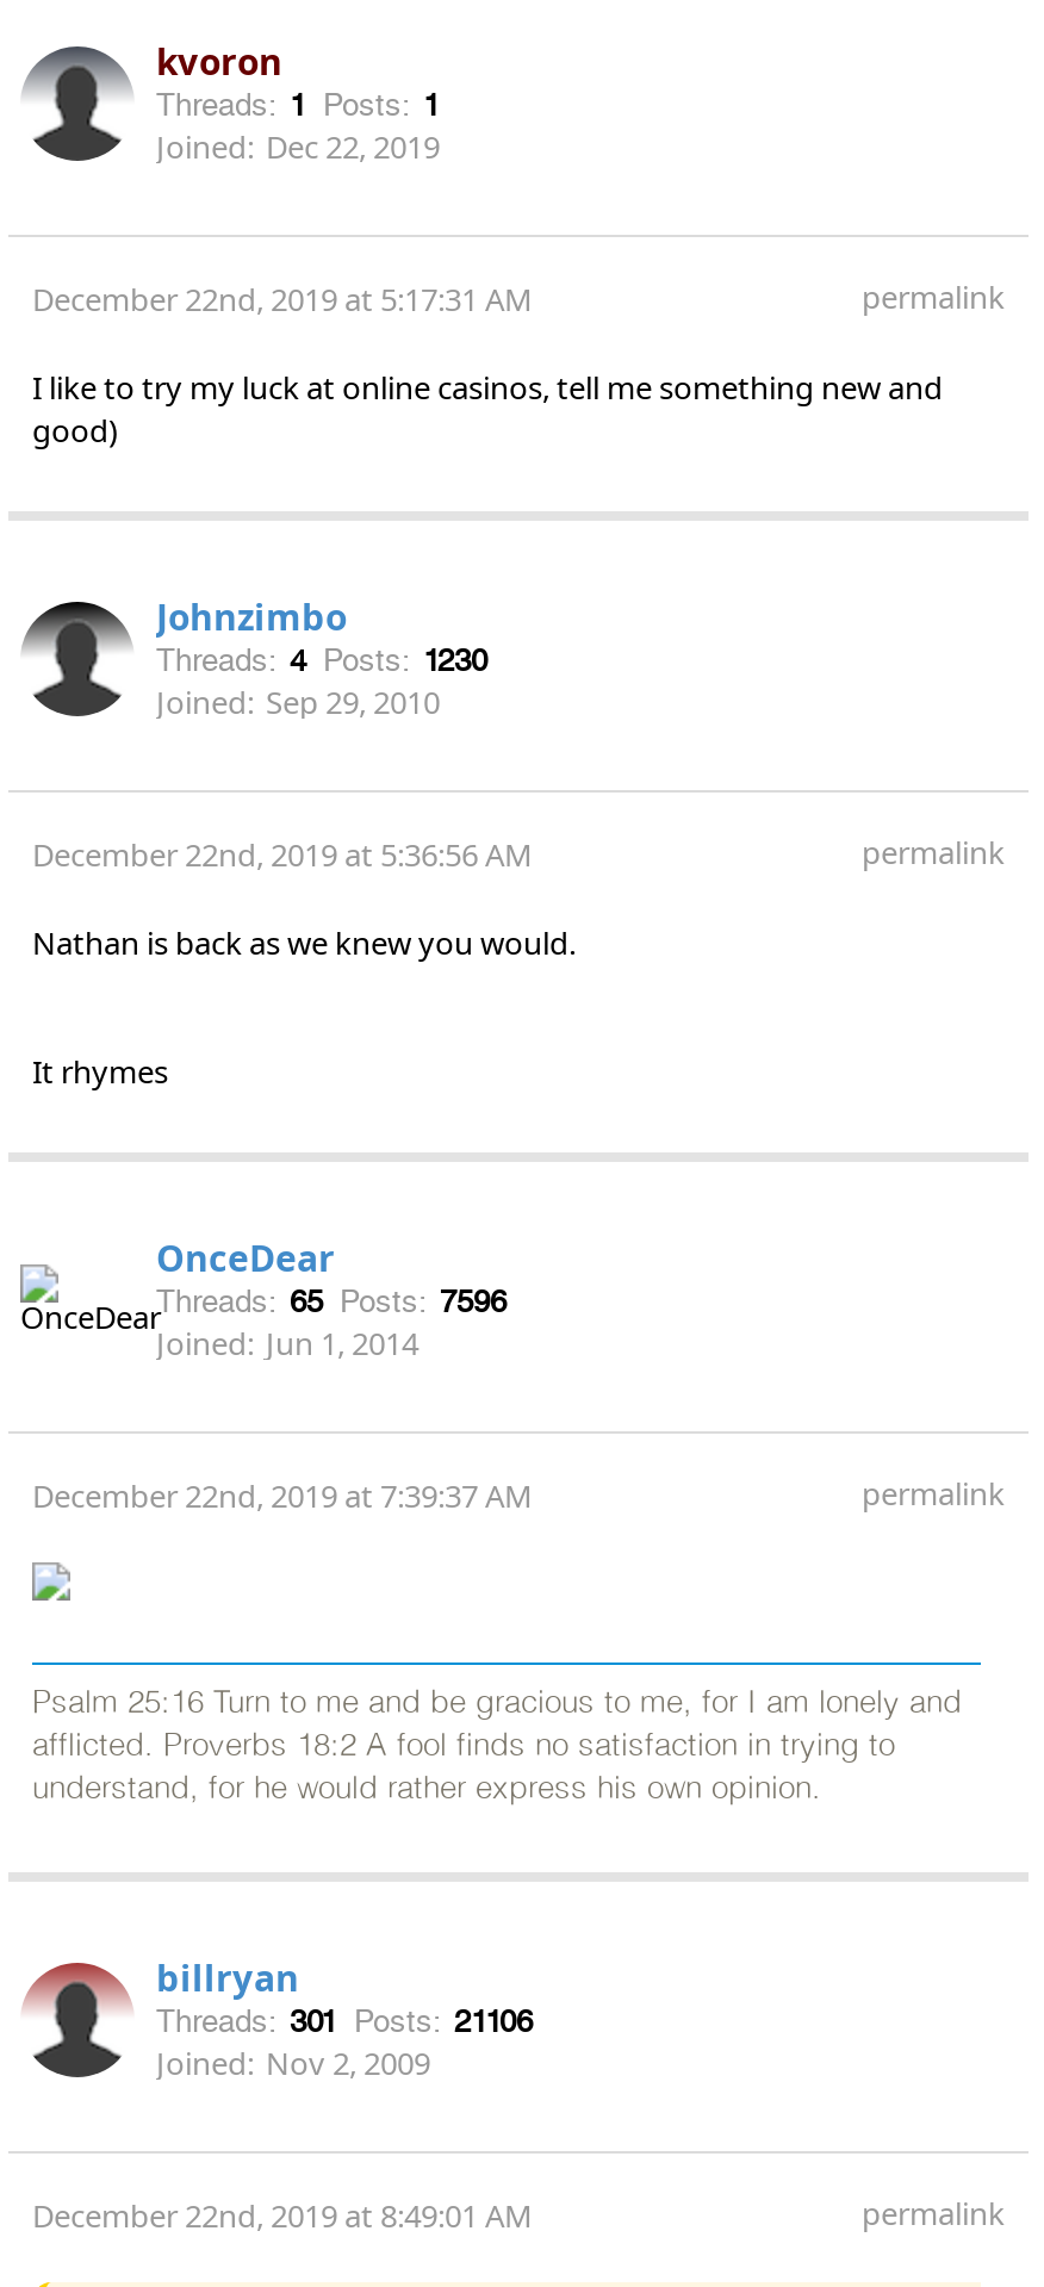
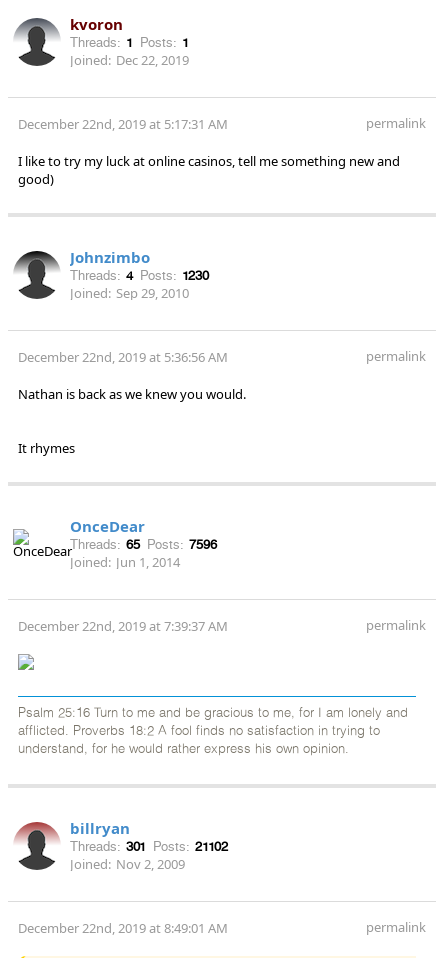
[156,2003,533,2039] Threads: 301 Posts: 21106 -> [70,839,228,854] Threads: 301 Posts: 21102

